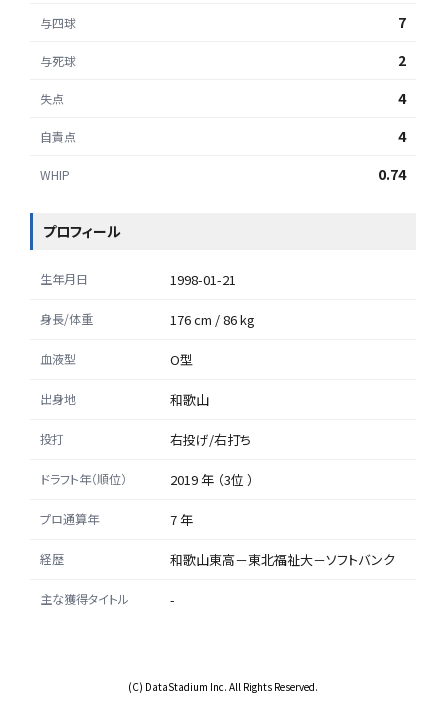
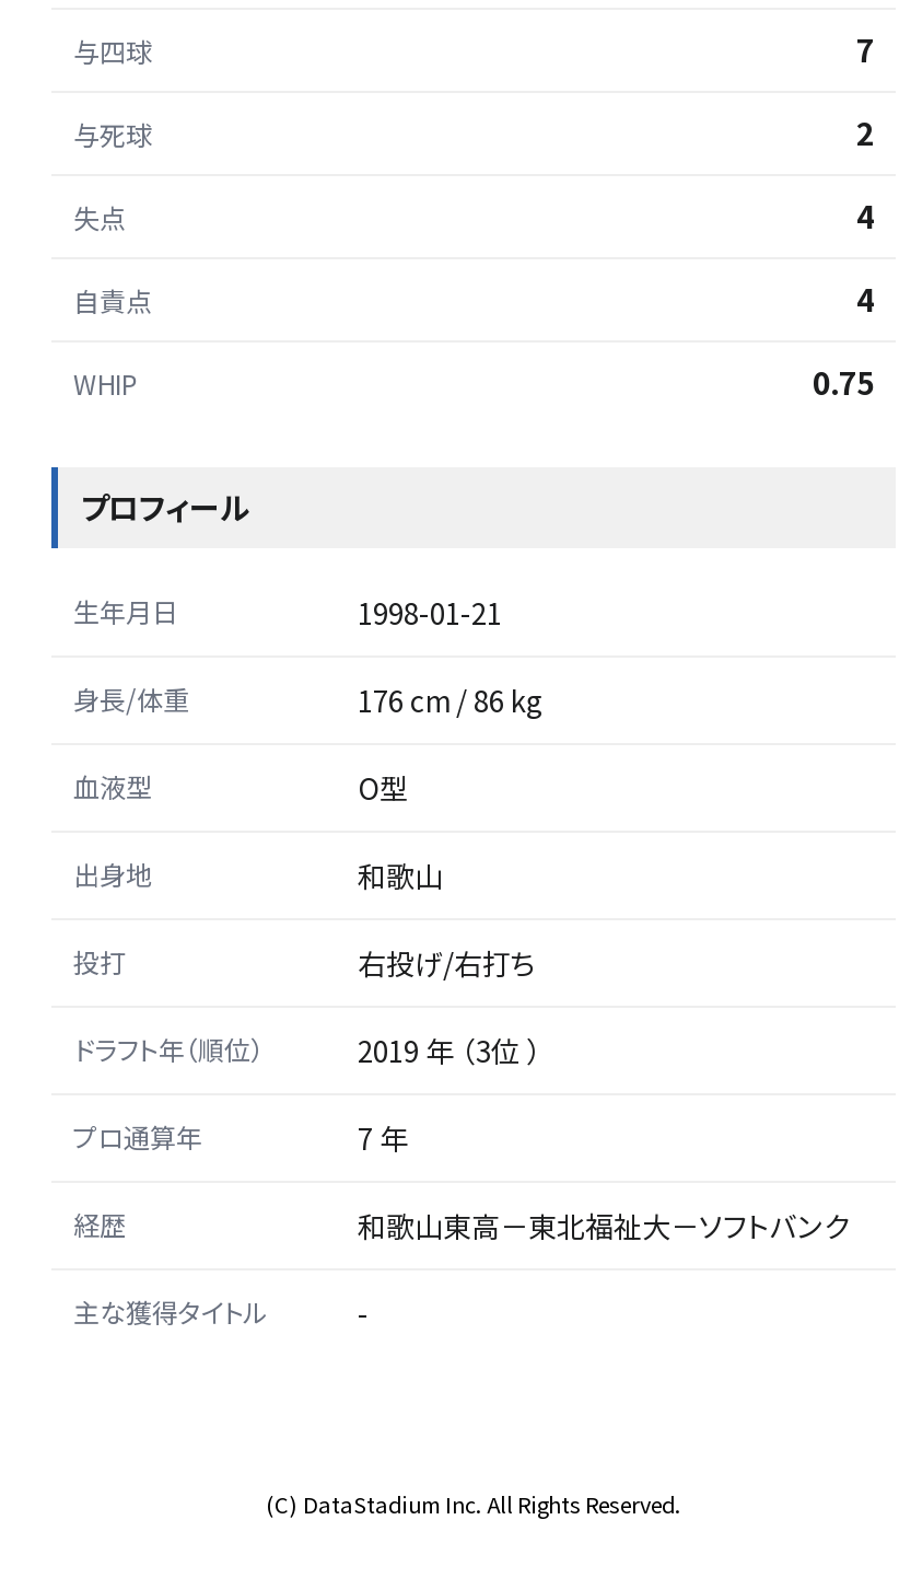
[378,164,406,184] 0.74 -> [813,360,874,404] 0.75

